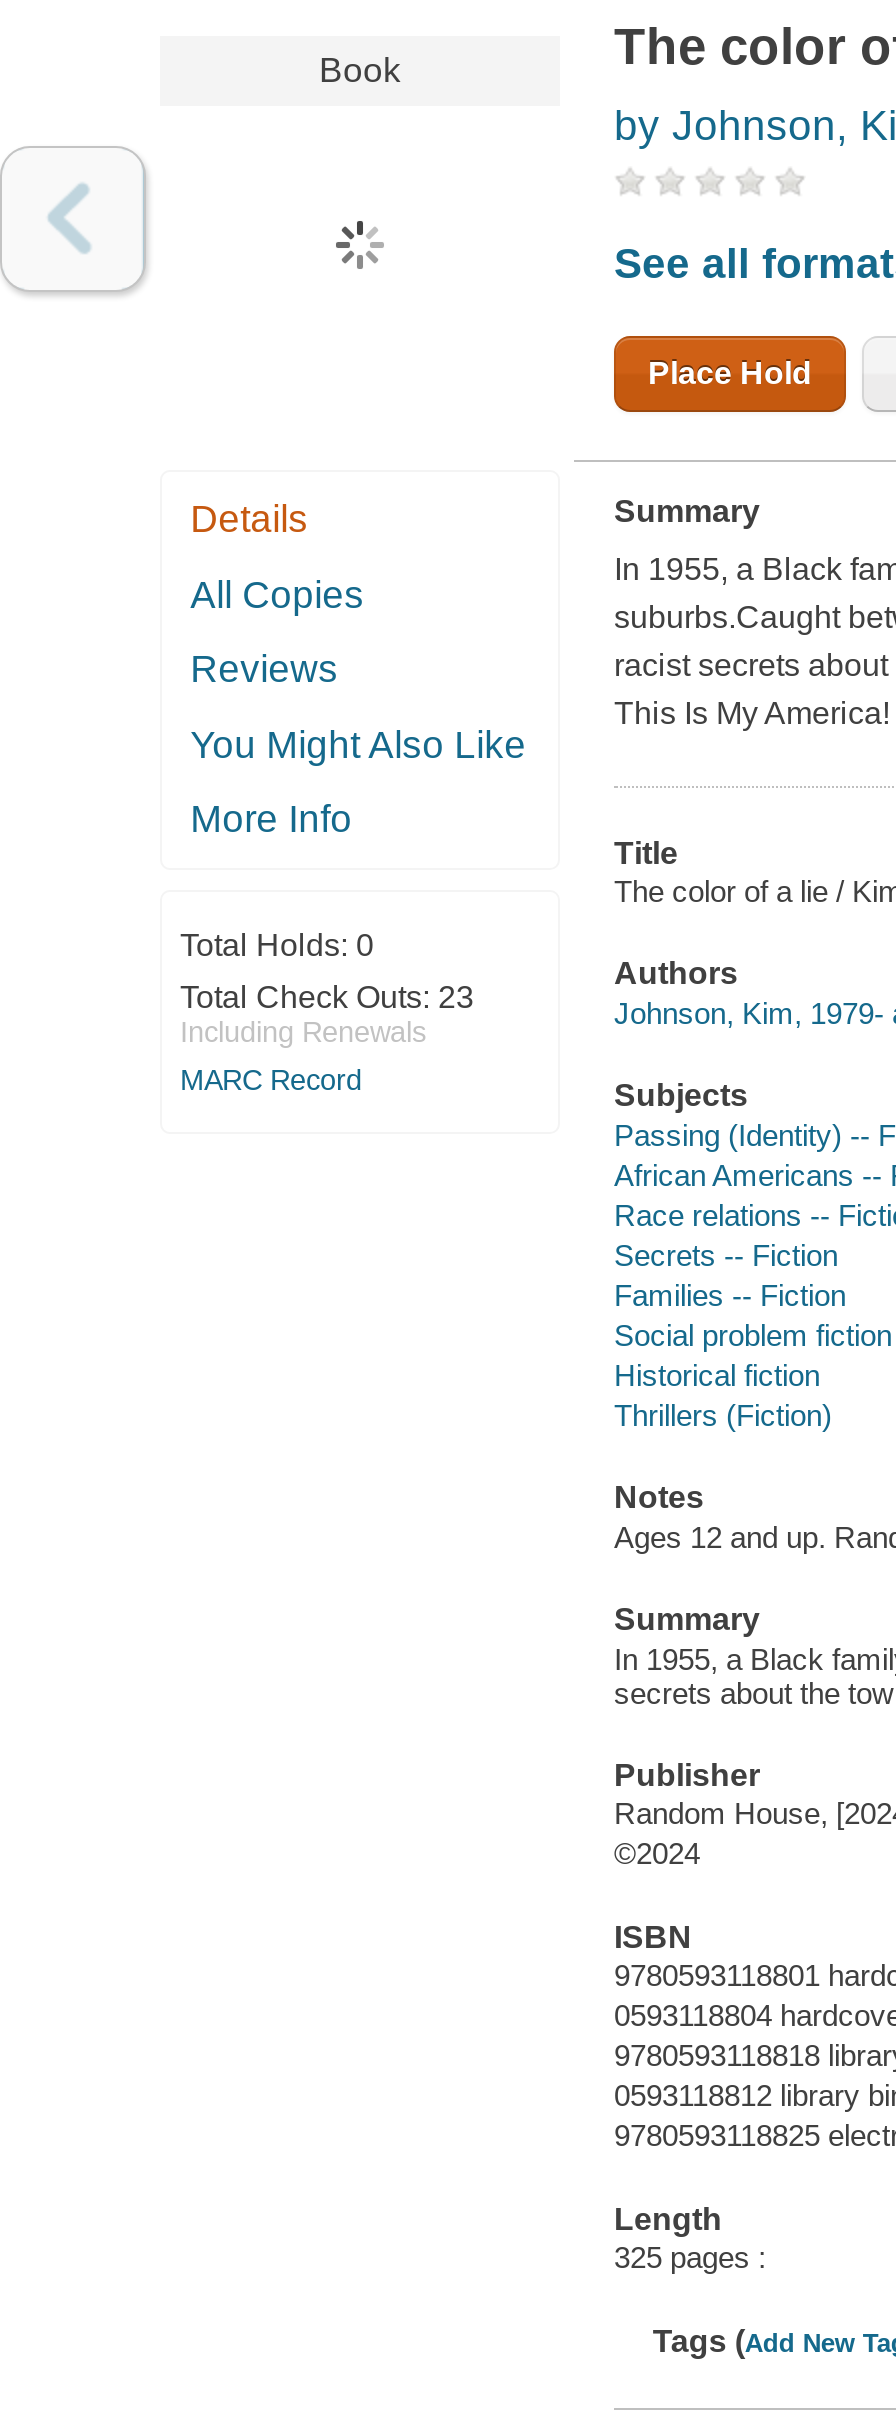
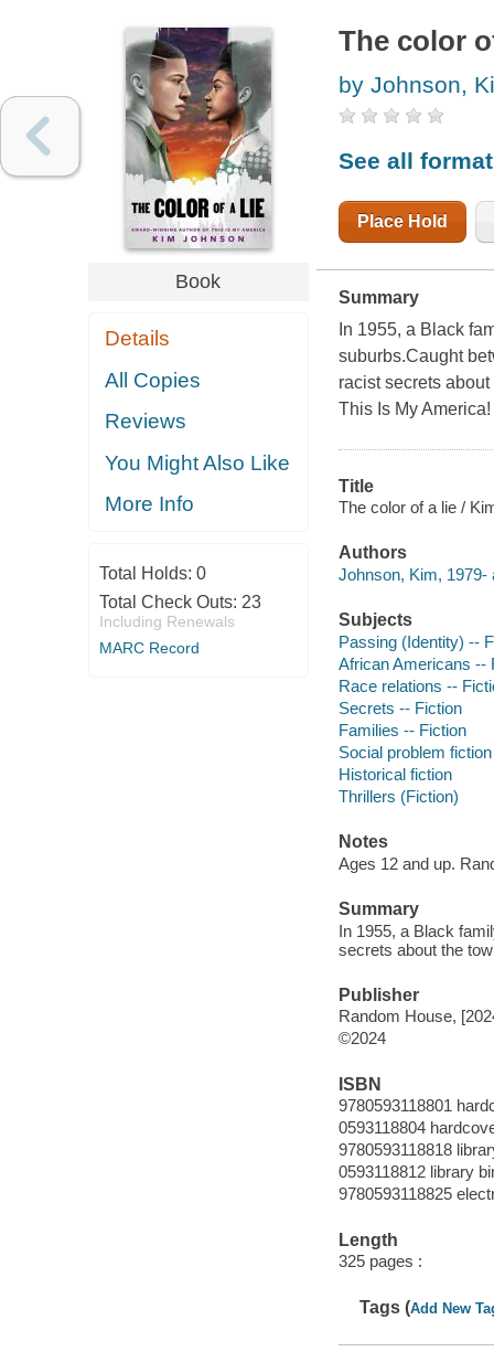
moved [319,50,401,90] -> [176,270,221,292]: Book
none -> [123,26,273,253] [image]
moved [180,498,526,1095] -> [99,327,290,656]: Details | All Copies | Reviews | ... | Including Renewals | MARC Record

